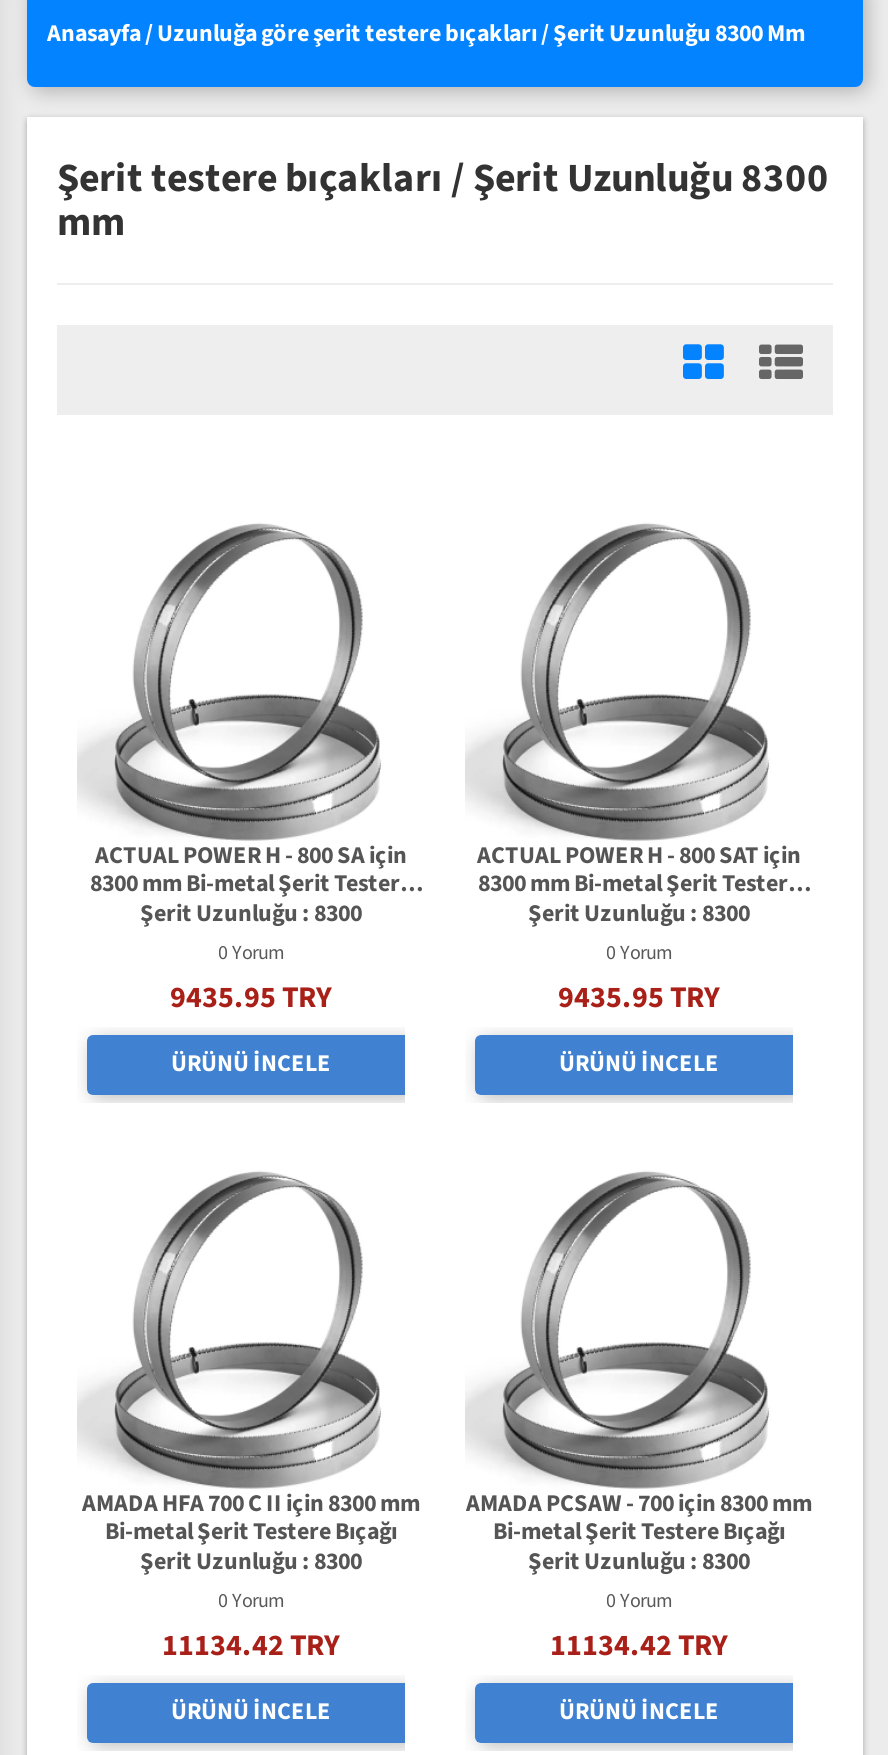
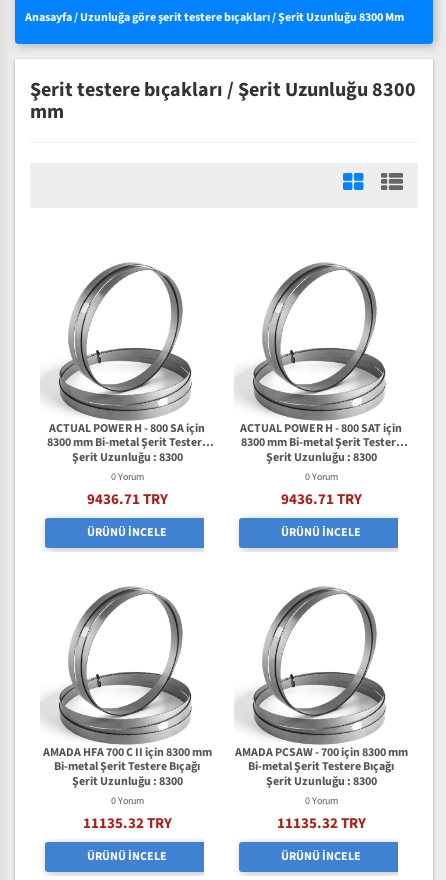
[170,977,332,1019] 9435.95 TRY -> [86,489,167,510] 9436.71 TRY
[558,977,720,1019] 9435.95 TRY -> [280,489,361,510] 9436.71 TRY
[162,1624,340,1666] 11134.42 TRY -> [82,813,171,834] 11135.32 TRY
[550,1624,728,1666] 11134.42 TRY -> [276,813,365,834] 11135.32 TRY

